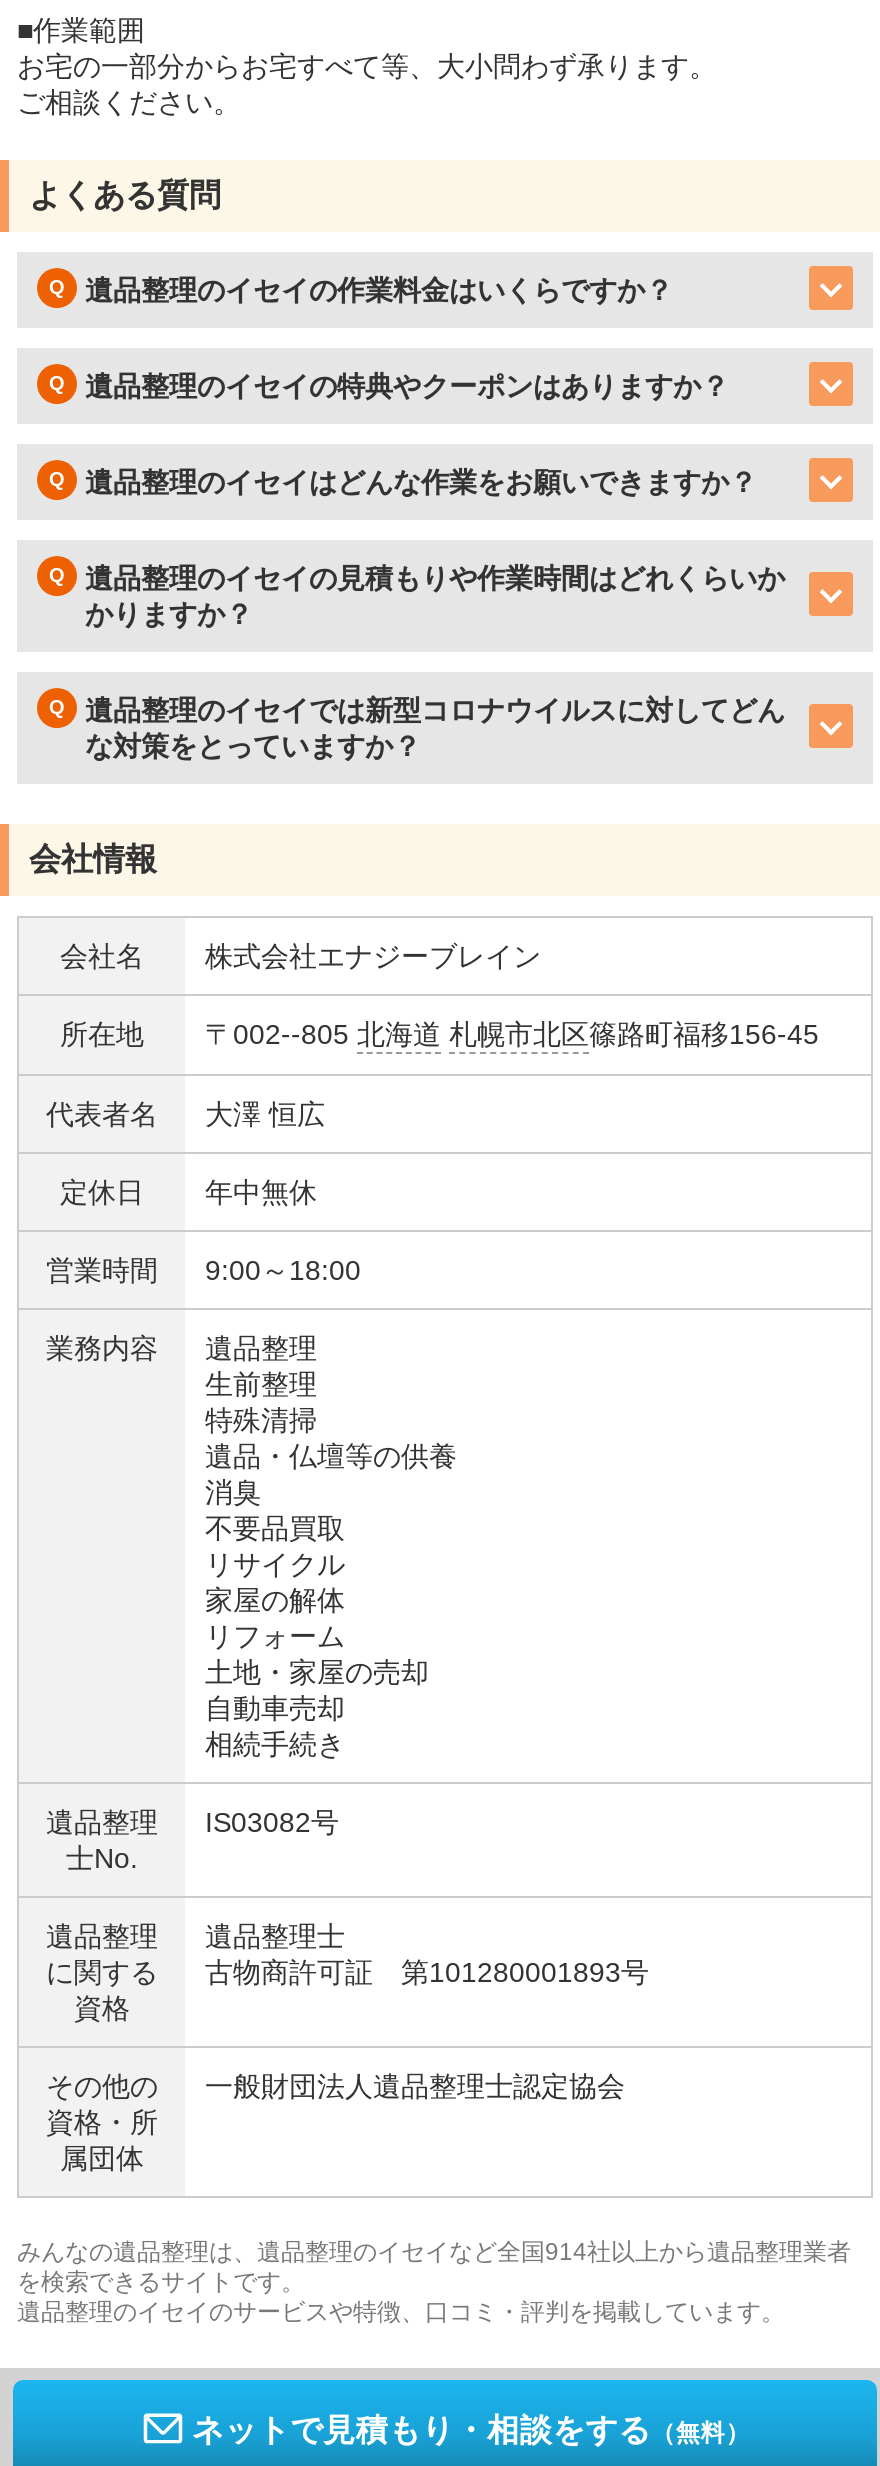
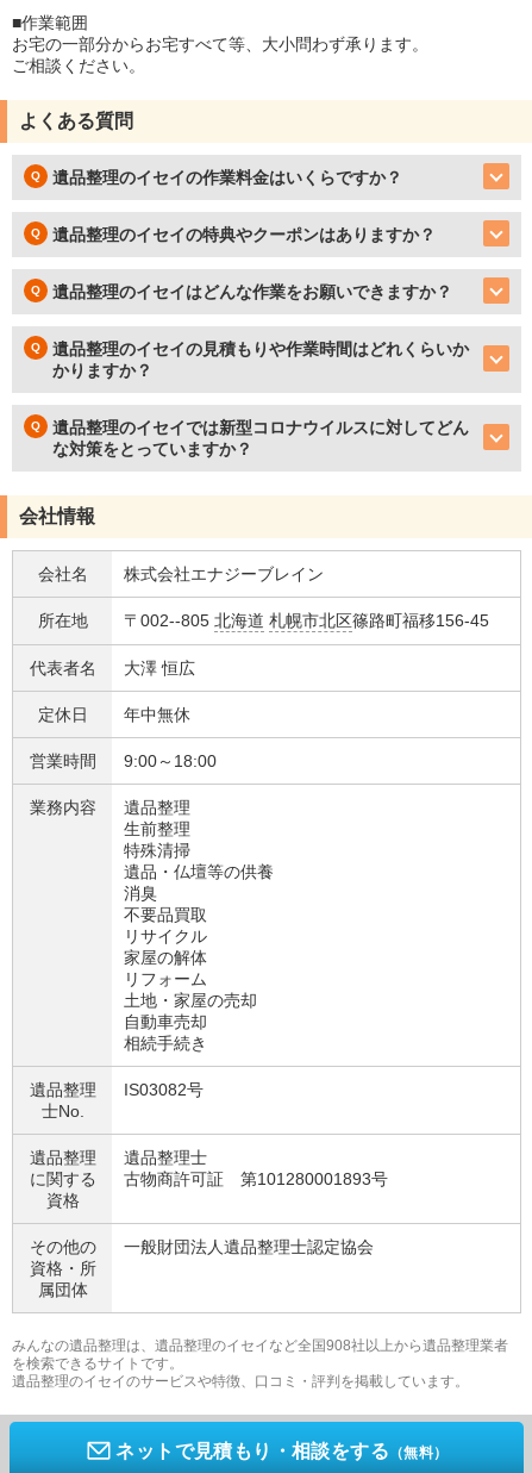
[17,2238,851,2266] みんなの遺品整理は、遺品整理のイセイなど全国914社以上から遺品整理業者 -> [12,1337,508,1354] みんなの遺品整理は、遺品整理のイセイなど全国908社以上から遺品整理業者

